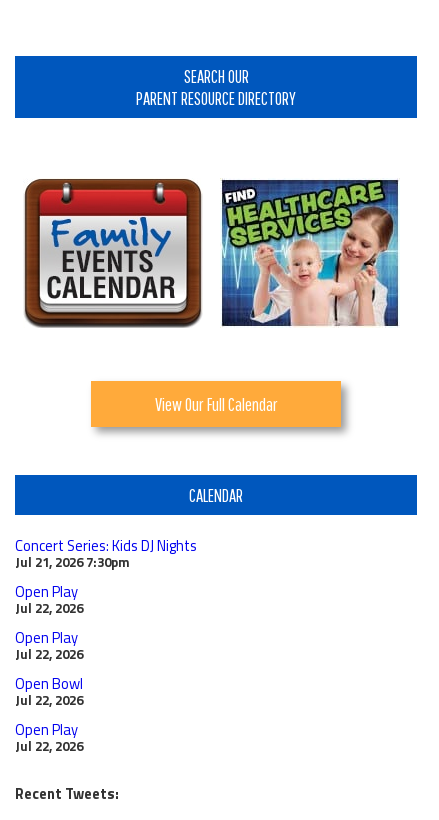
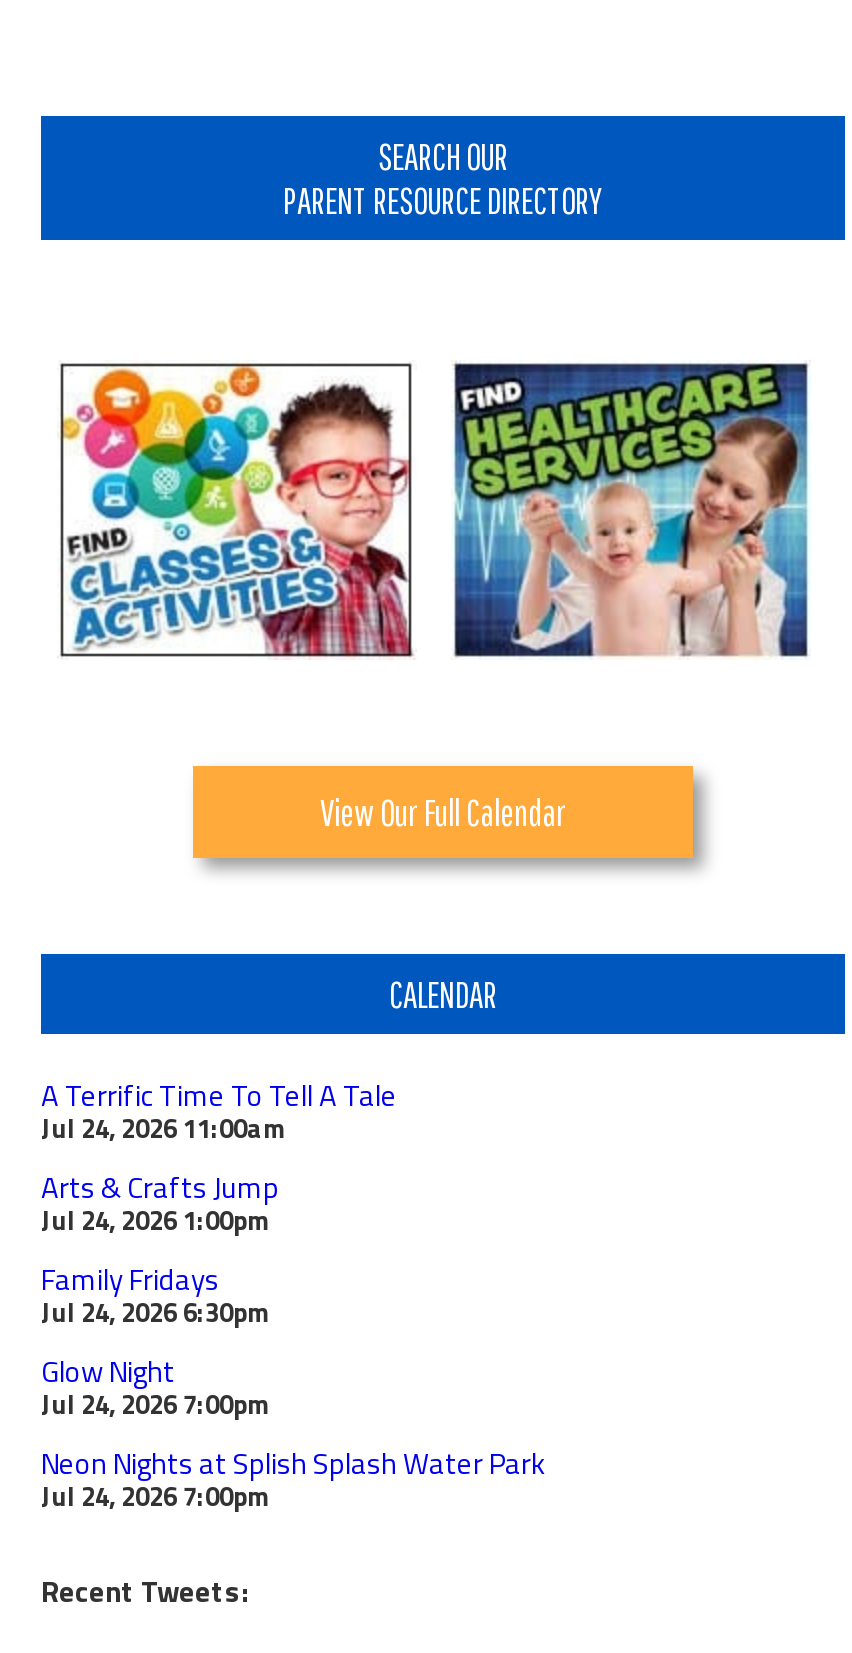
[25,179,201,327] [image] -> [59,362,415,658] [image]
[15,534,197,756] Concert Series: Kids DJ Nights | Jul 21, 2026 7:30pm | Open Play | Jul 22, 2026 | Open Play | Jul 22, 2026 | Open Bowl | Jul 22, 2026 | Open Play | Jul 22, 2026 -> [41,1072,545,1516] A Terrific Time To Tell A Tale | Jul 24, 2026 11:00am | Arts & Crafts Jump | Jul 24, 2026 1:00pm | Family Fridays | Jul 24, 2026 6:30pm | Glow Night | Jul 24, 2026 7:00pm | Neon Nights at Splish Splash Water Park | Jul 24, 2026 7:00pm

